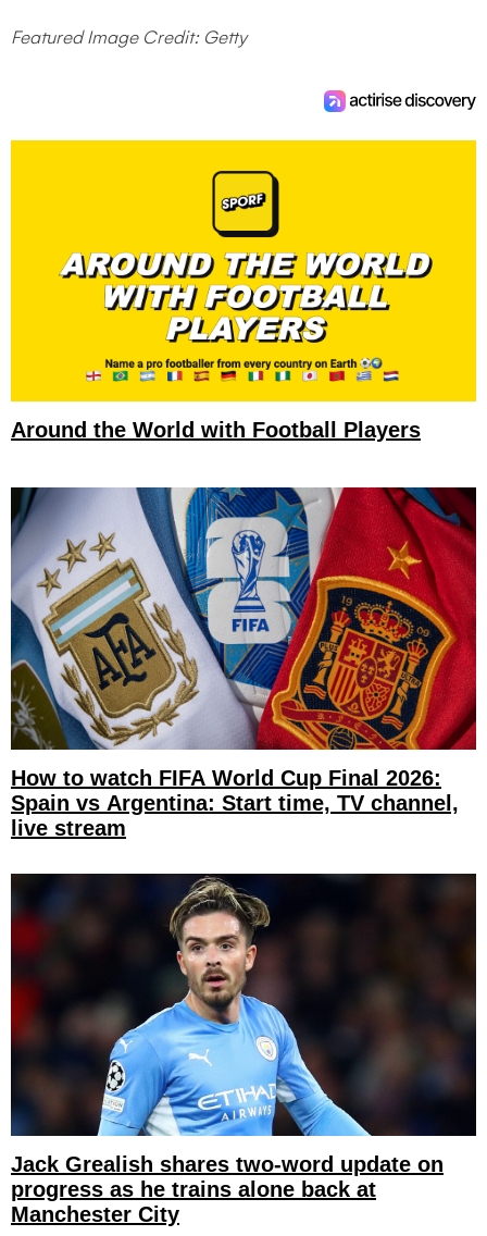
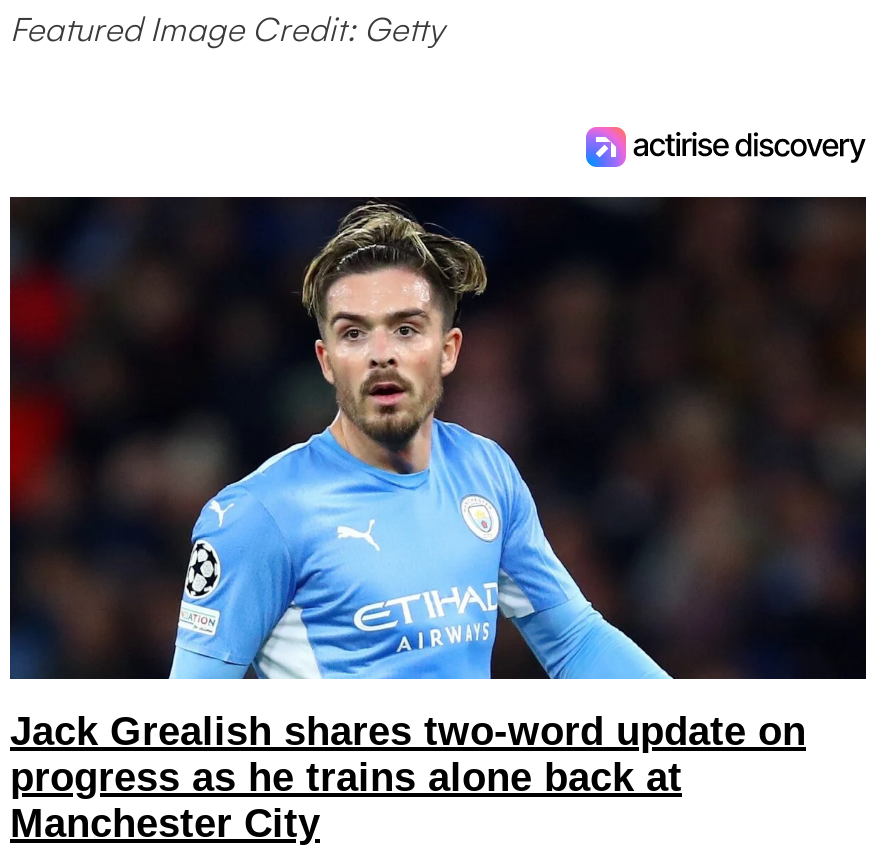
[10,139,477,442] [image] | Around the World with Football Players -> none
[10,486,477,840] [image] | How to watch FIFA World Cup Final 2026: | Spain vs Argentina: Start time, TV channel, | live stream -> none

